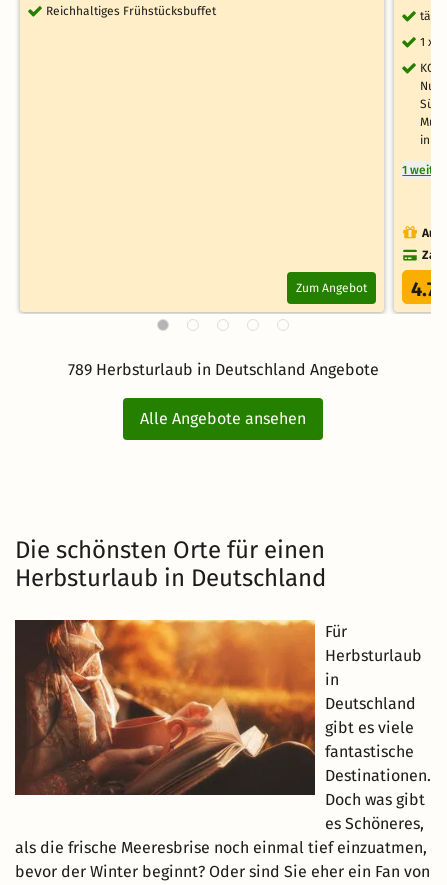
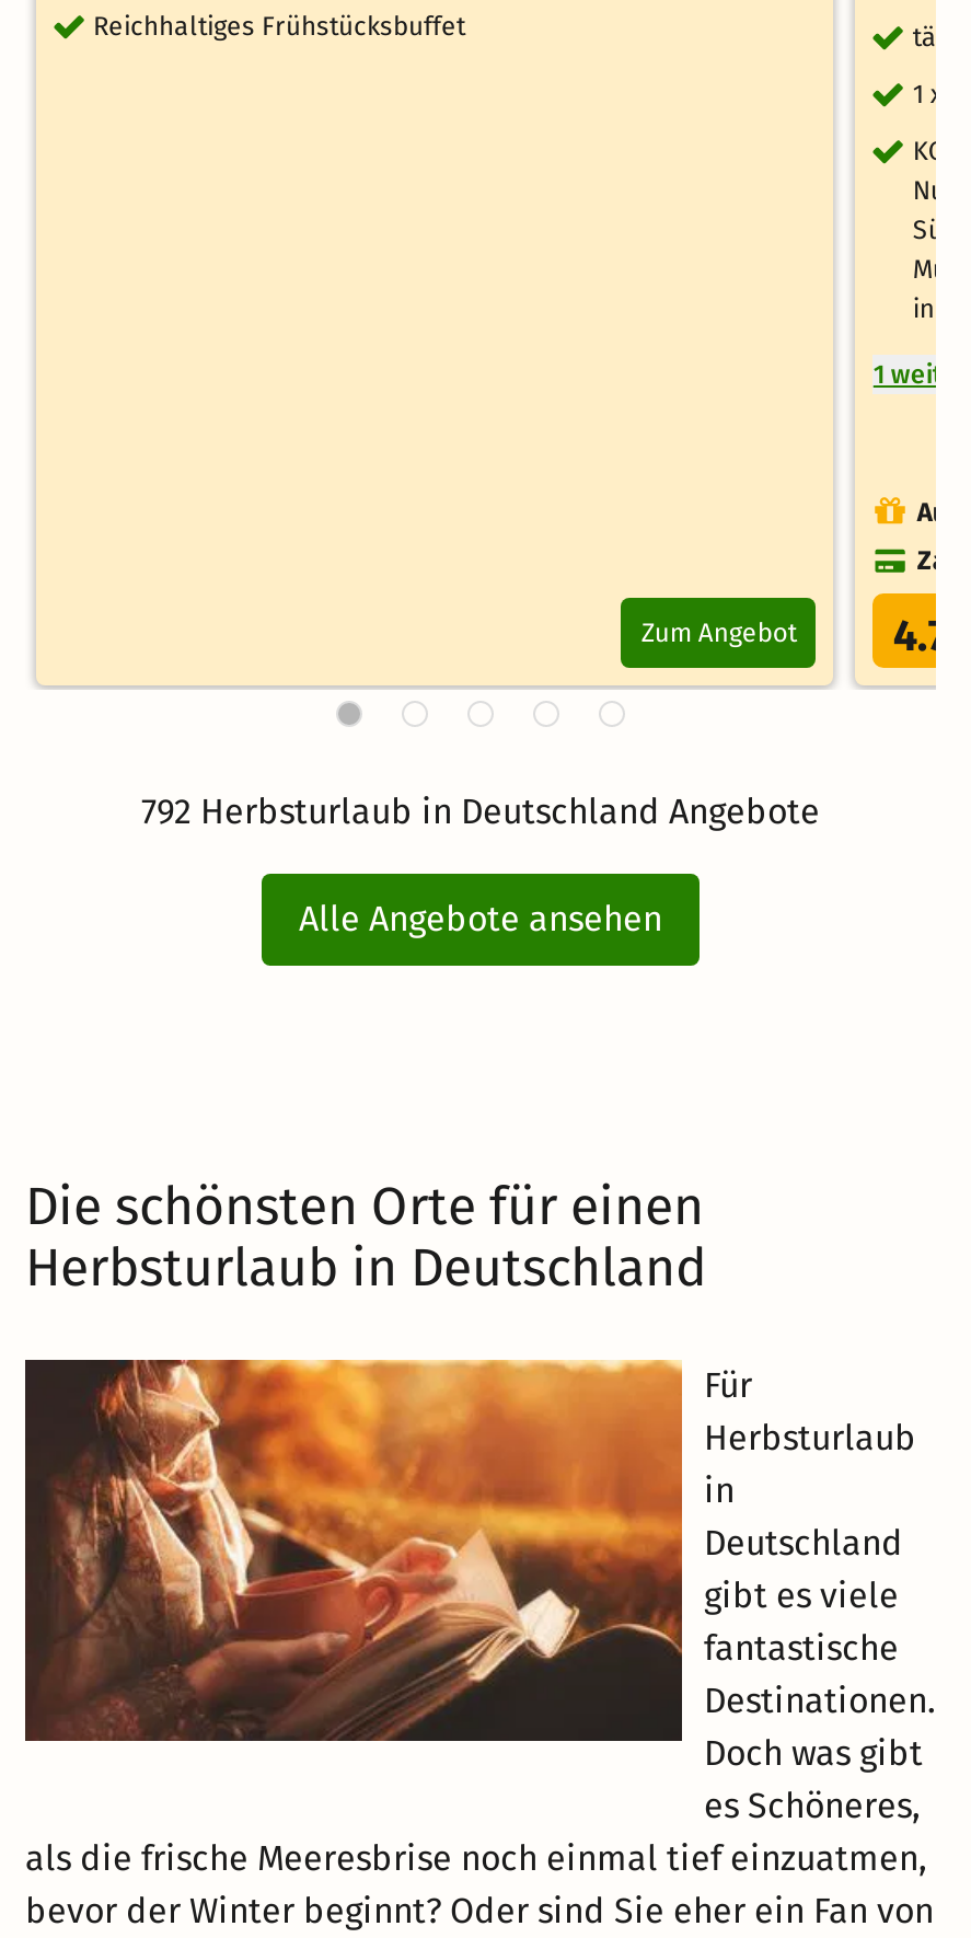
[67,360,378,379] 789 Herbsturlaub in Deutschland Angebote -> [141,789,820,831] 792 Herbsturlaub in Deutschland Angebote

